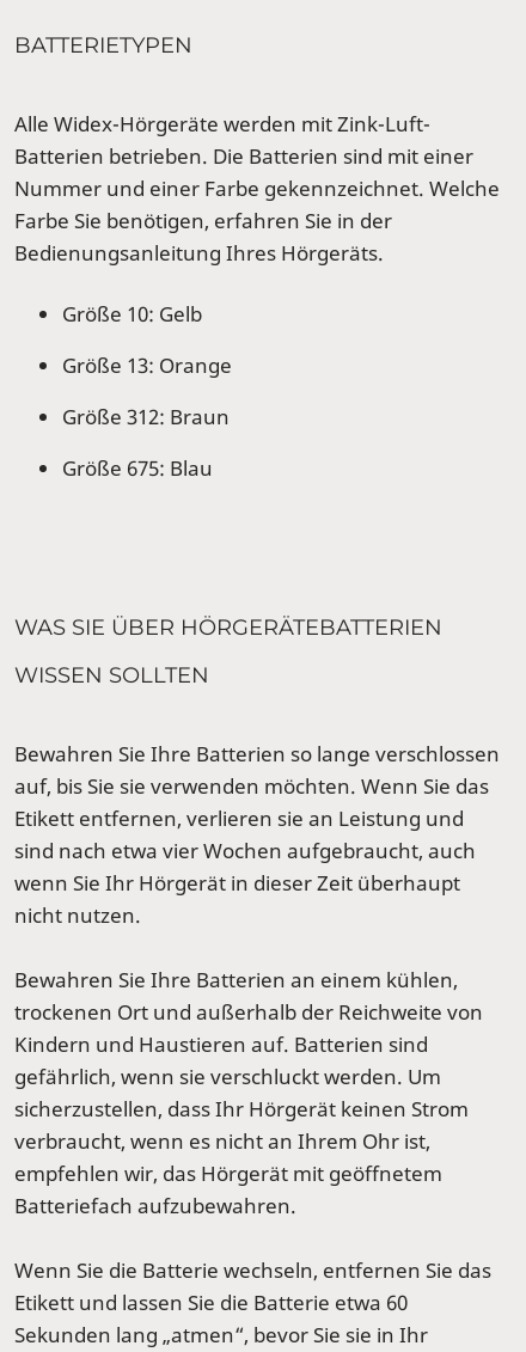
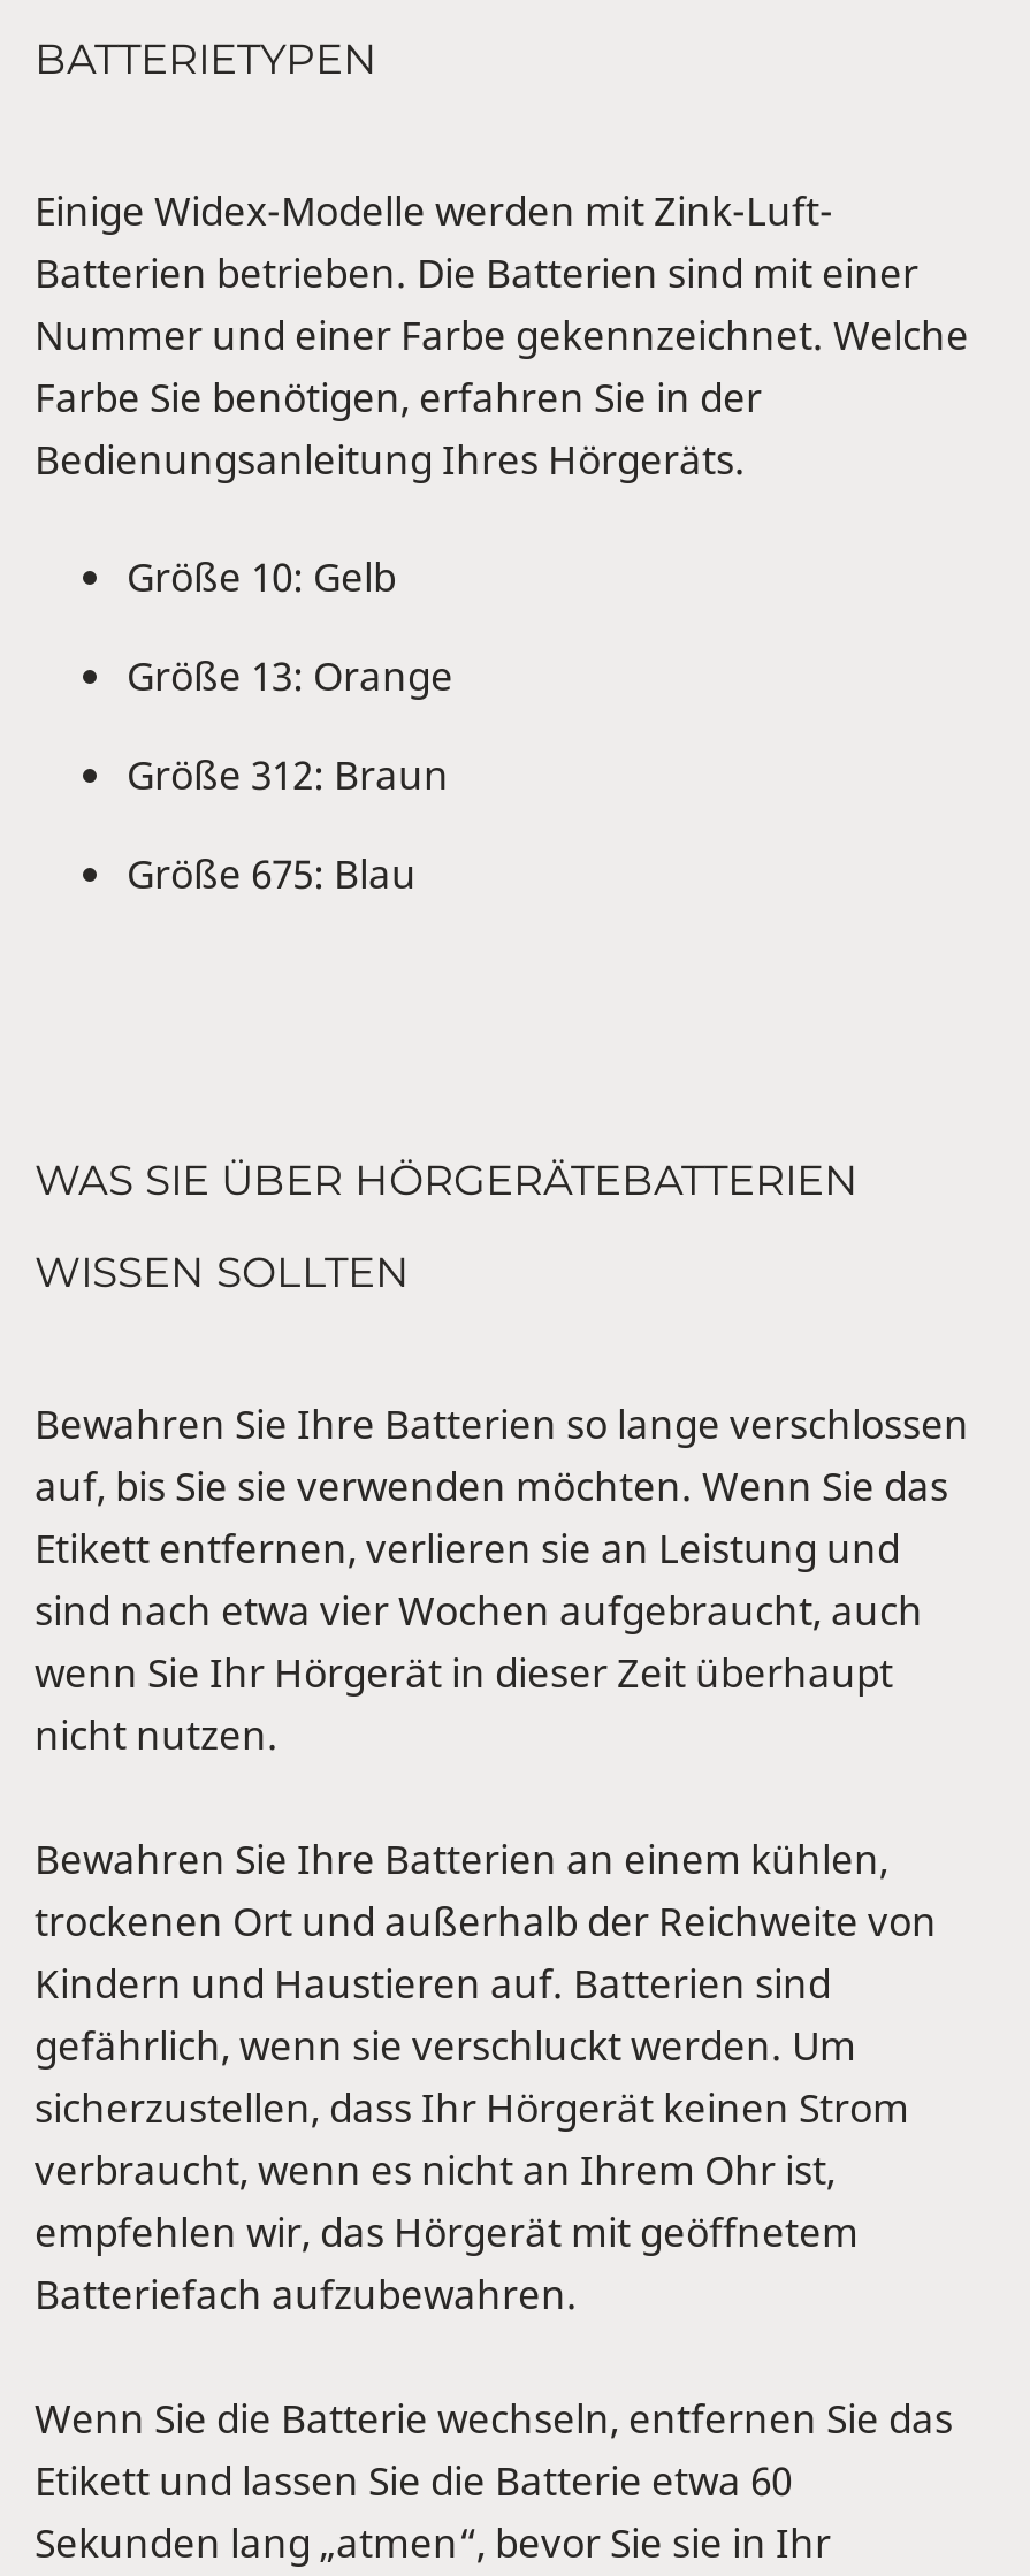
[14,110,430,138] Alle Widex-Hörgeräte werden mit Zink-Luft- -> [35,185,833,238] Einige Widex-Modelle werden mit Zink-Luft-

